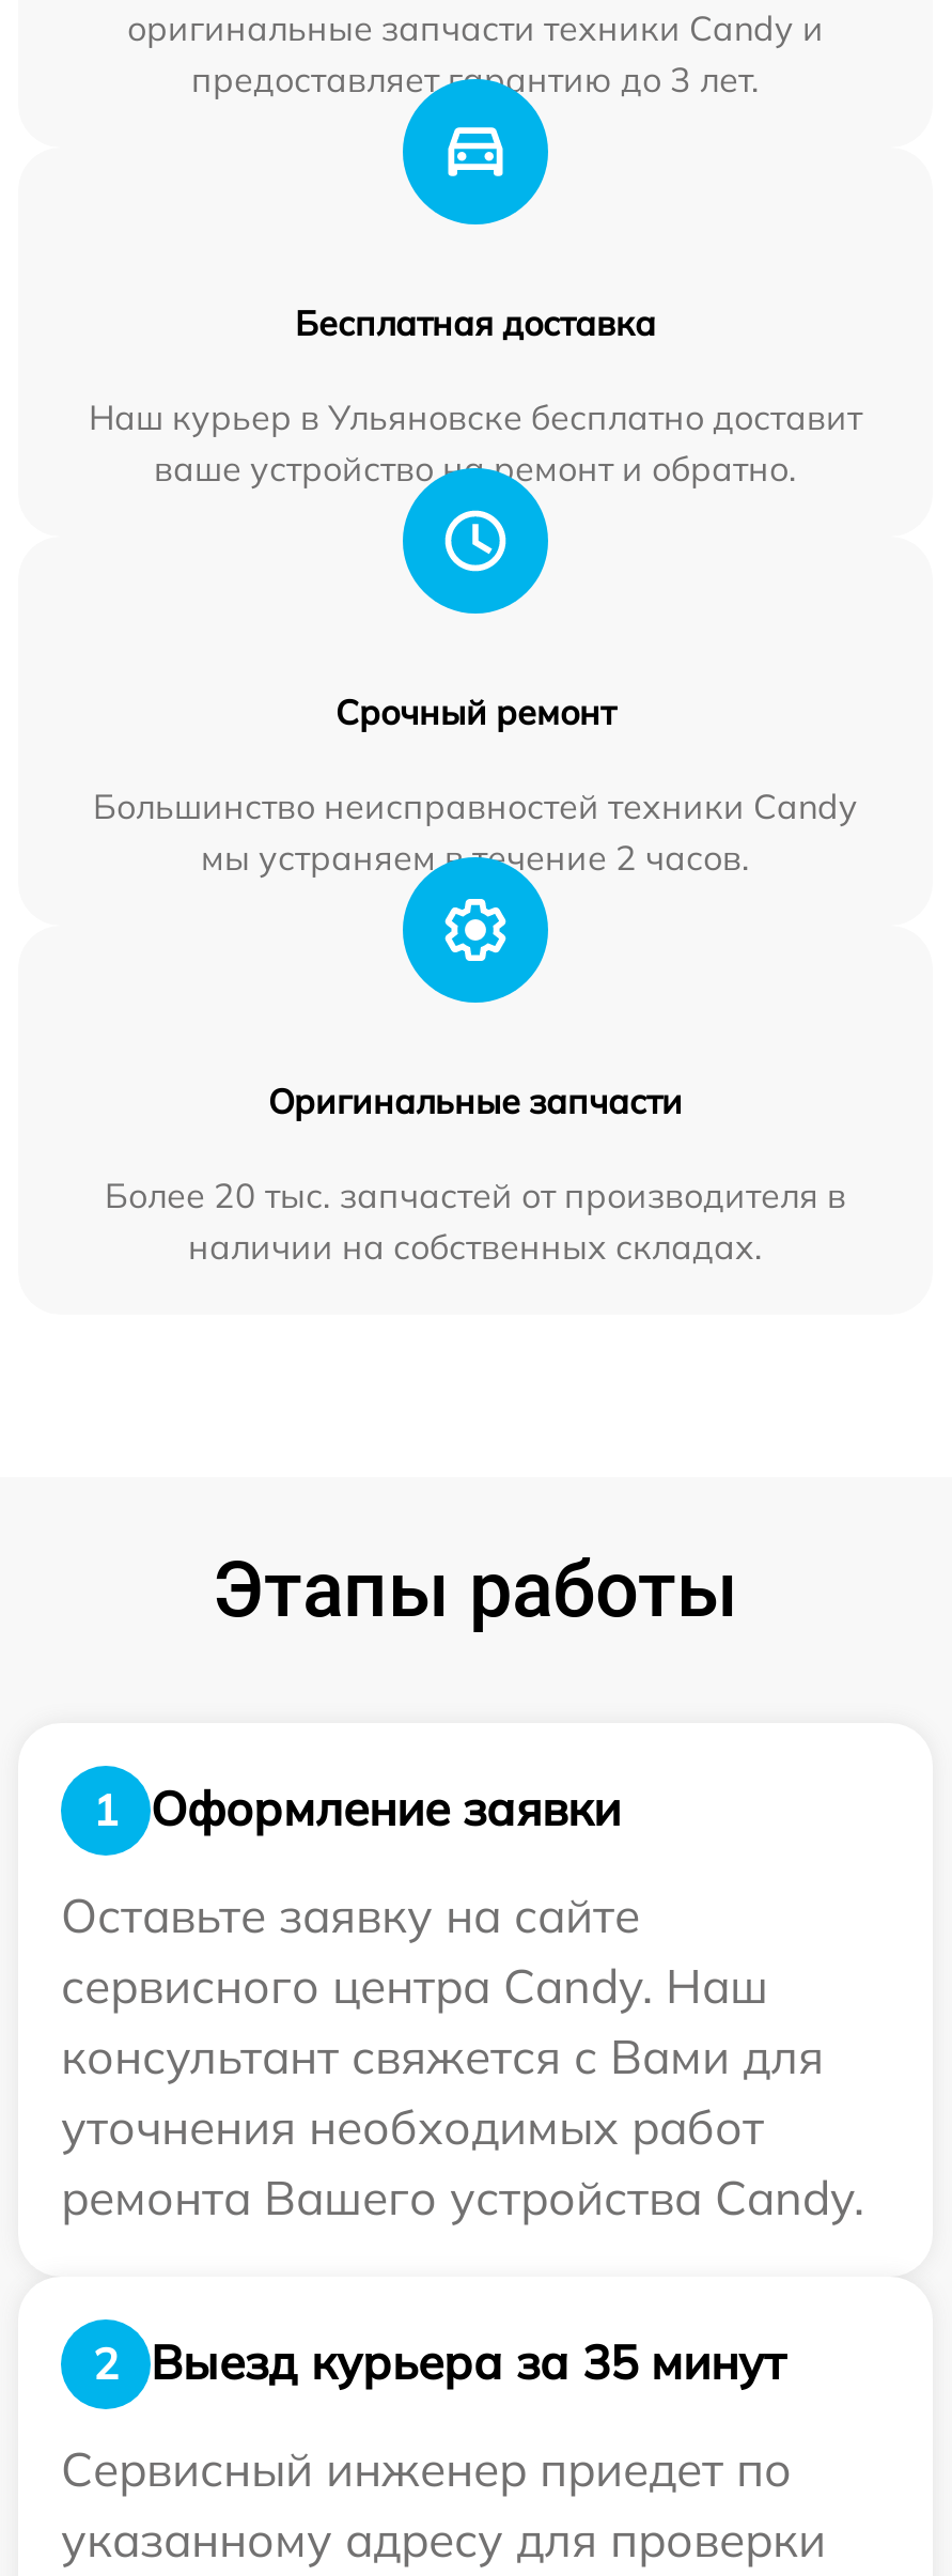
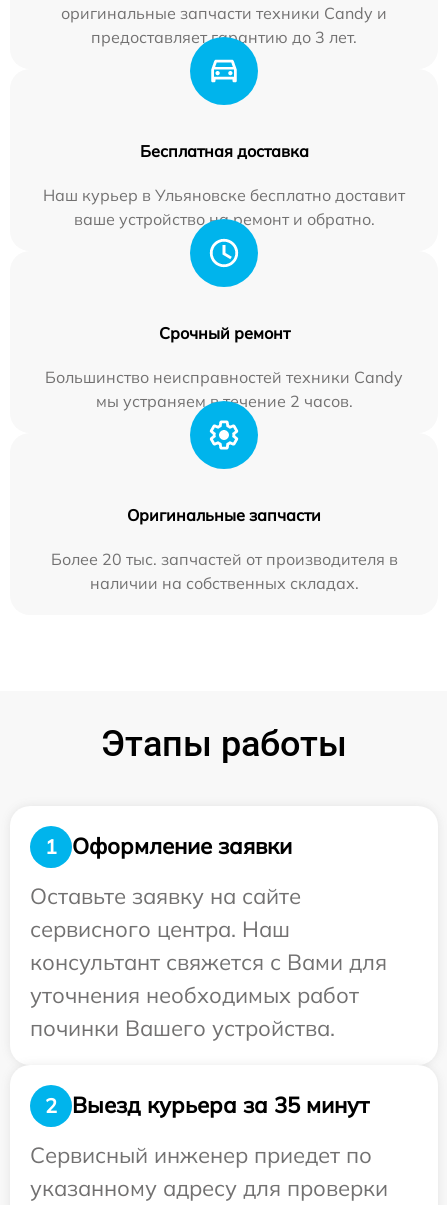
[61,1955,768,2015] сервисного центра Candy. Наш -> [30,914,290,942] сервисного центра. Наш
[61,2167,864,2226] ремонта Вашего устройства Candy. -> [30,1013,335,1041] починки Вашего устройства.

